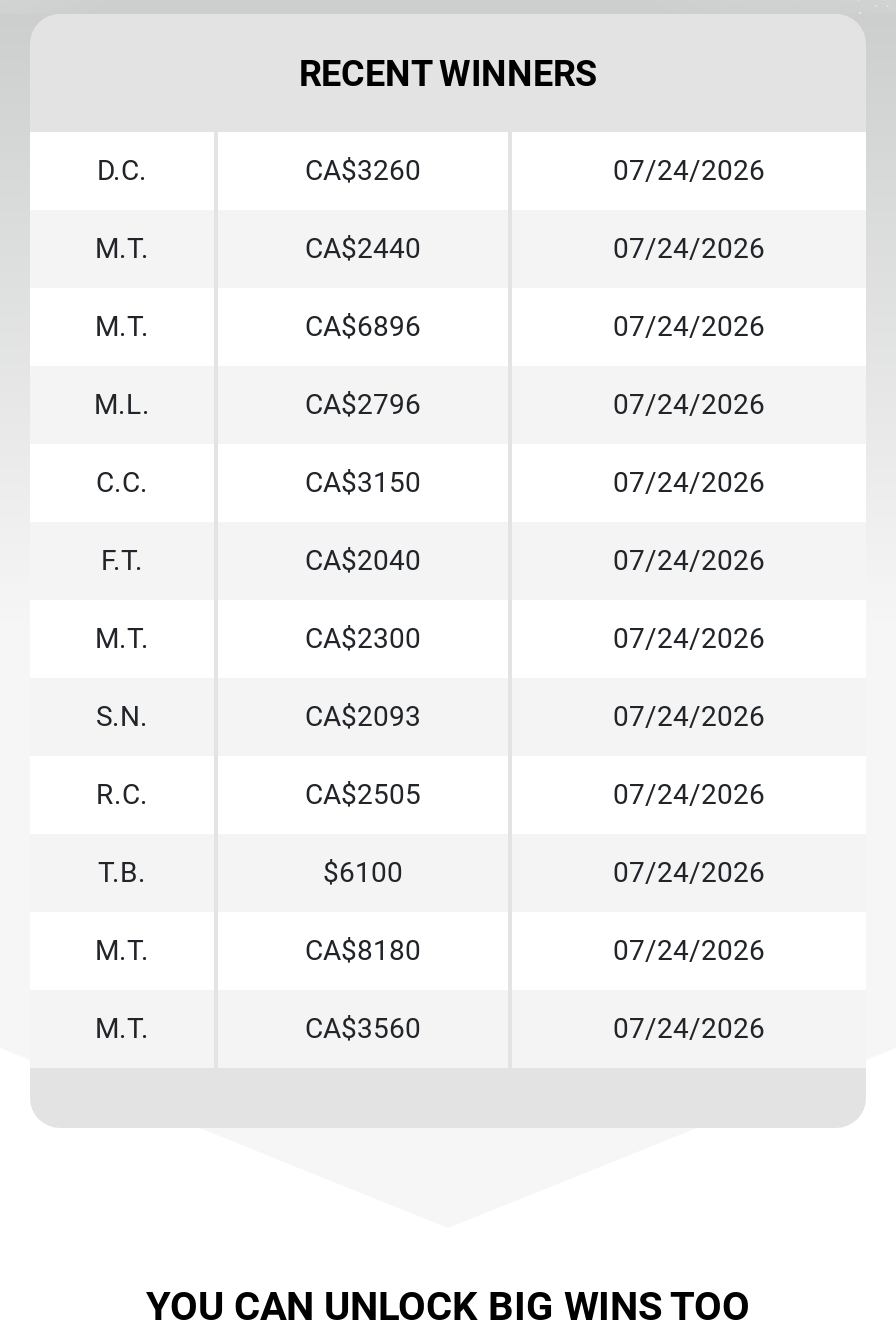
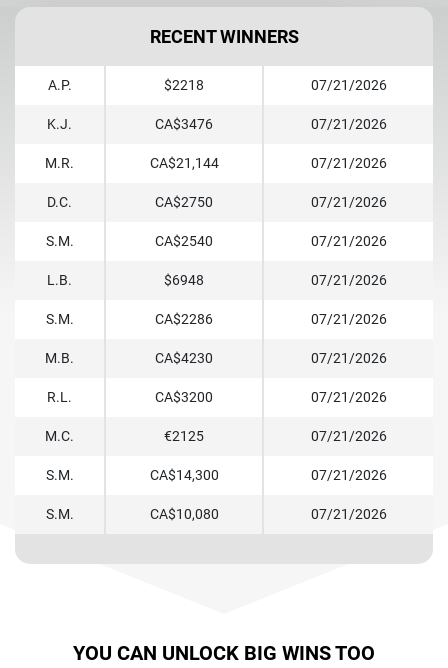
none -> [45,77,386,171] A.P. | $2218 | 07/21/2026 | K.J. | CA$3476 | 07/21/2026 | M.R. | CA$21,144 | 07/21/2026
[94,153,765,1043] CA$3260 | 07/24/2026 | M.T. | CA$2440 | 07/24/2026 | M.T. | CA$6896 | 07/24/2026 | M.L. | CA$2796 | 07/24/2026 | C.C. | CA$3150 | 07/24/2026 | F.T. | CA$2040 | 07/24/2026 | M.T. | CA$2300 | 07/24/2026 | S.N. | CA$2093 | 07/24/2026 | R.C. | CA$2505 | 07/24/2026 | T.B. | $6100 | 07/24/2026 | M.T. | CA$8180 | 07/24/2026 | M.T. | CA$3560 | 07/24/2026 -> [45,194,386,522] CA$2750 | 07/21/2026 | S.M. | CA$2540 | 07/21/2026 | L.B. | $6948 | 07/21/2026 | S.M. | CA$2286 | 07/21/2026 | M.B. | CA$4230 | 07/21/2026 | R.L. | CA$3200 | 07/21/2026 | M.C. | €2125 | 07/21/2026 | S.M. | CA$14,300 | 07/21/2026 | S.M. | CA$10,080 | 07/21/2026
moved [97,153,147,185] -> [47,194,72,210]: D.C.

